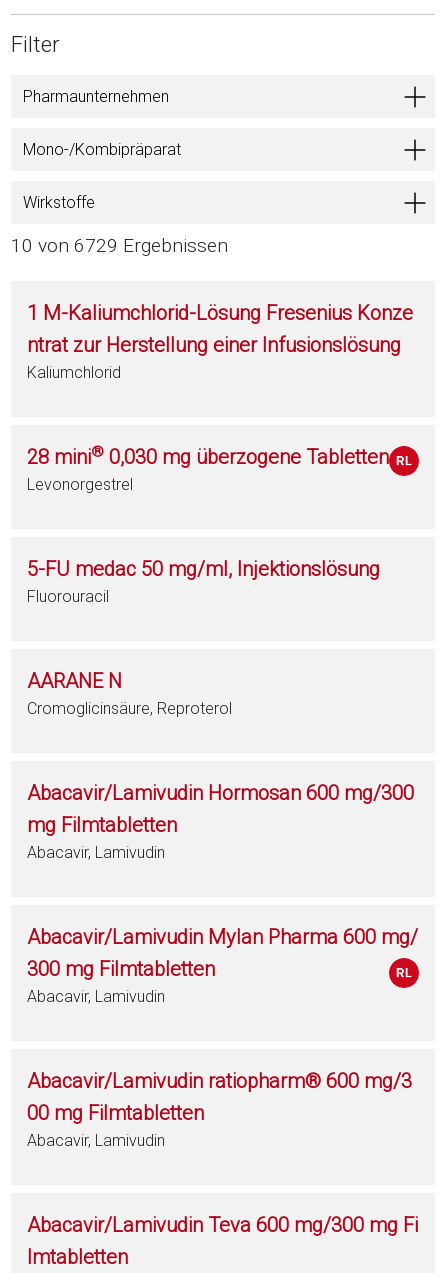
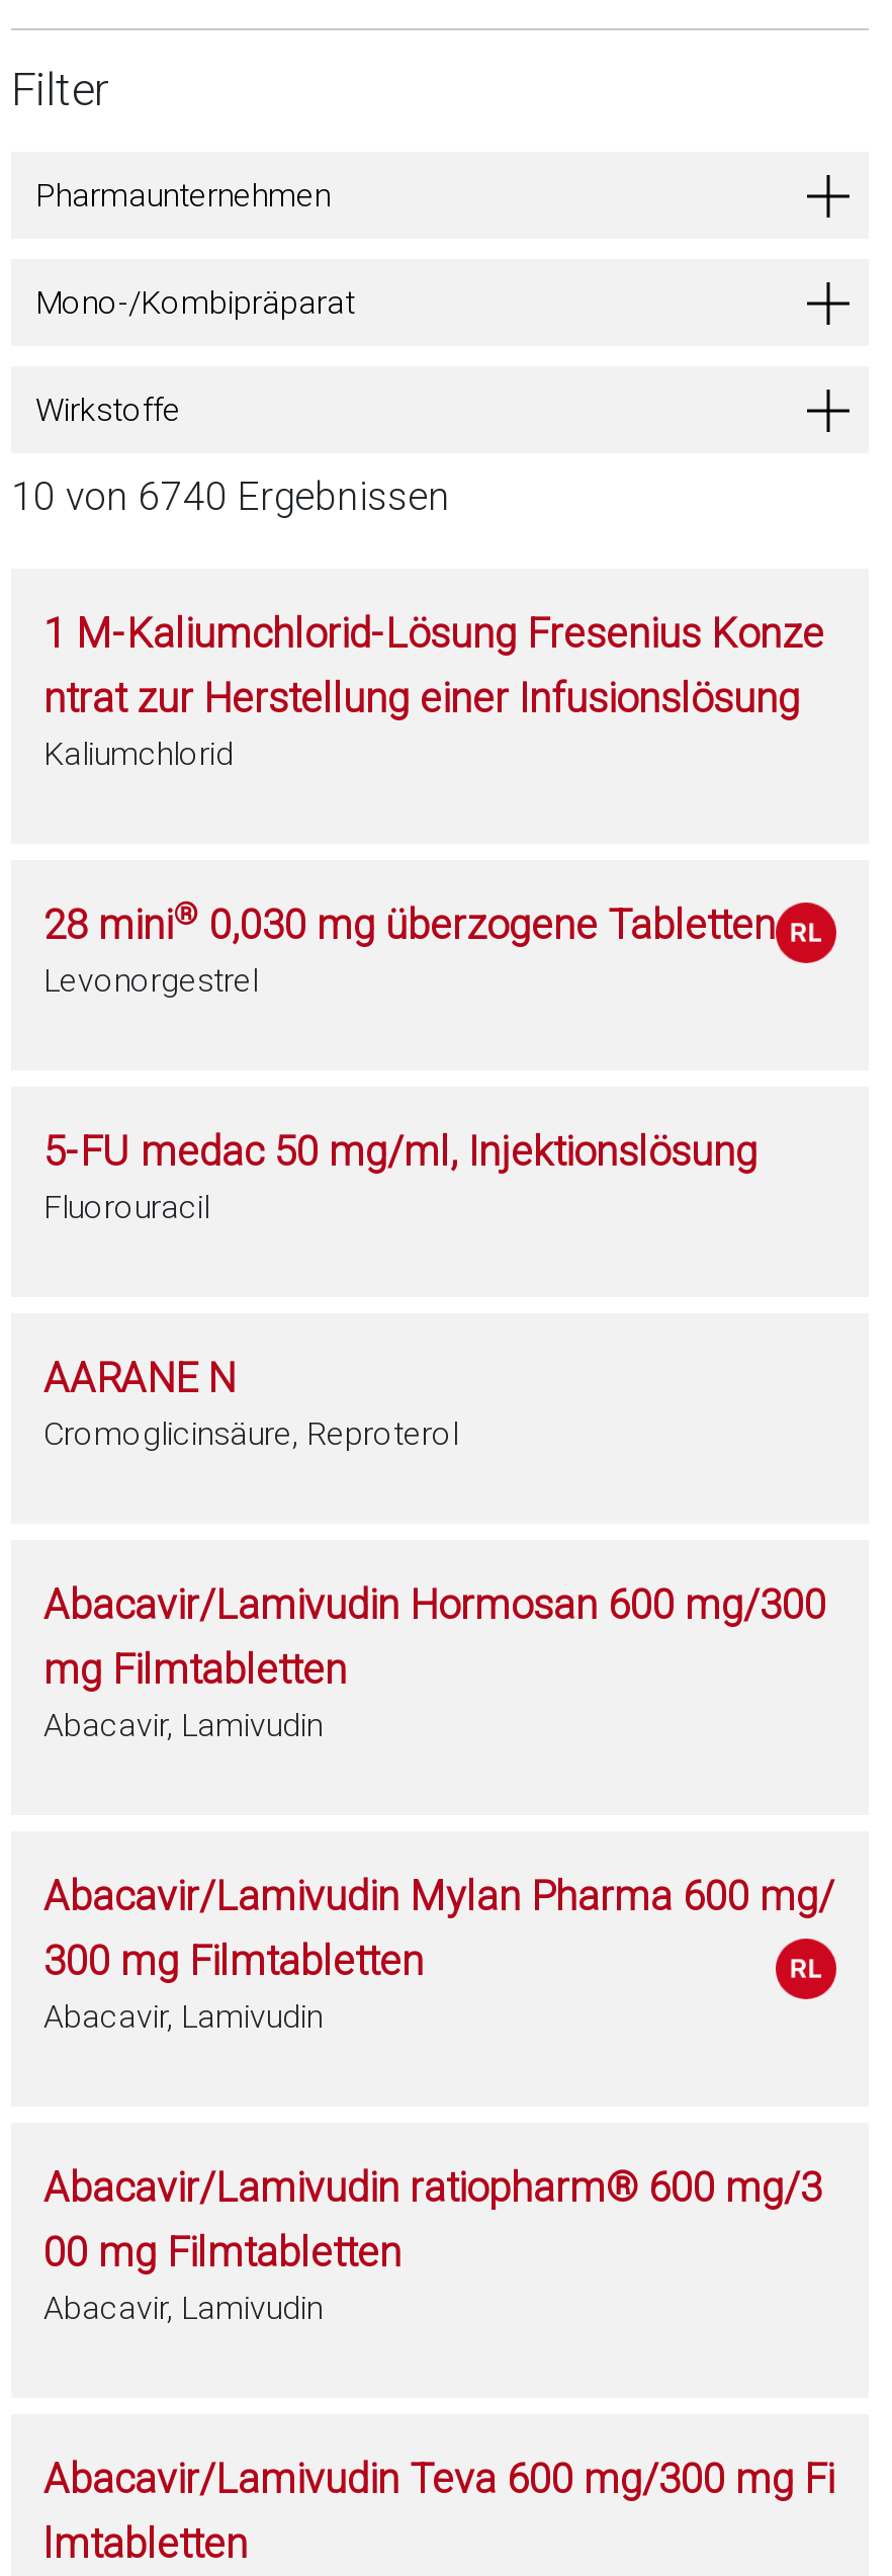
[11,234,228,257] 10 von 6729 Ergebnissen -> [11,474,450,520] 10 von 6740 Ergebnissen

